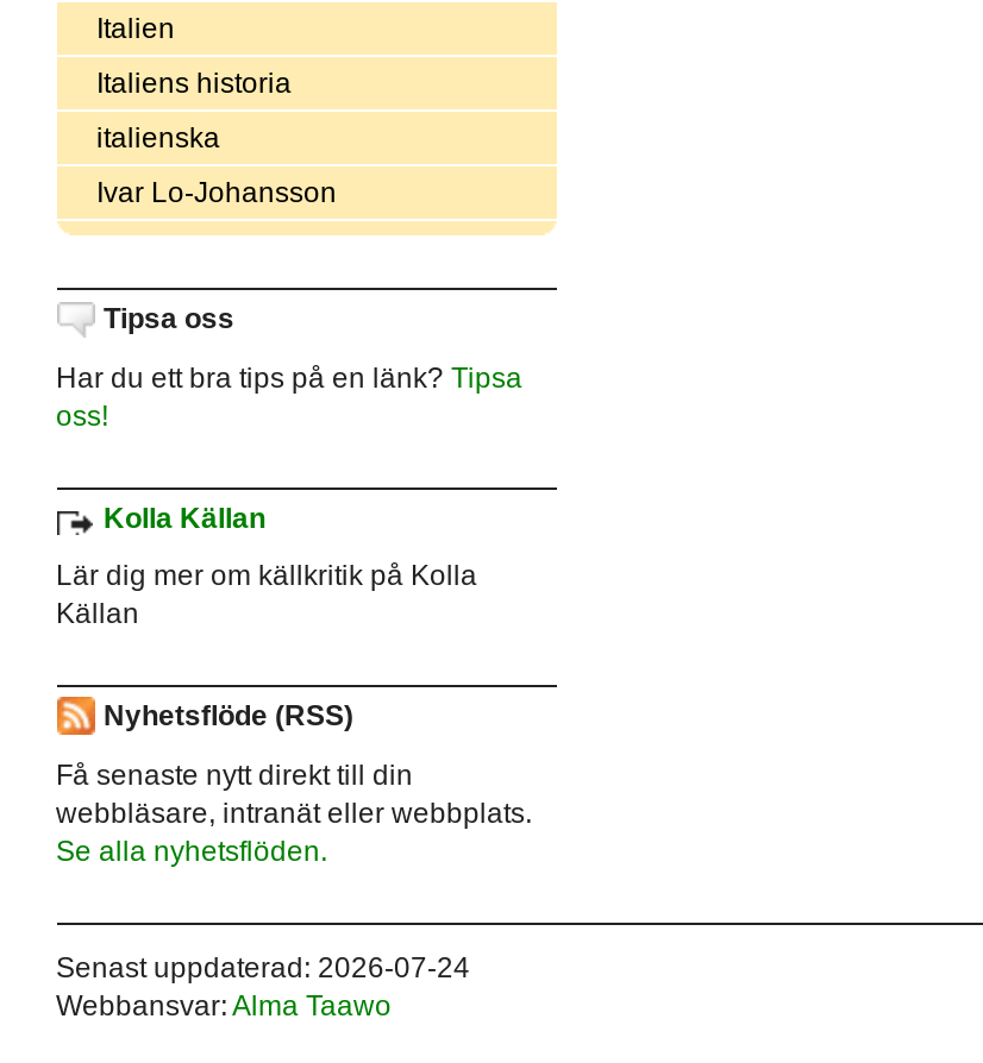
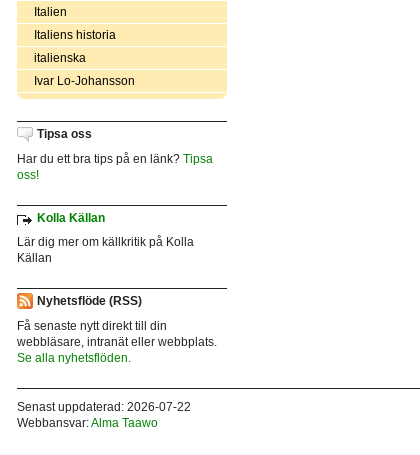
[56,951,470,984] Senast uppdaterad: 2026-07-24 -> [16,400,190,414] Senast uppdaterad: 2026-07-22

